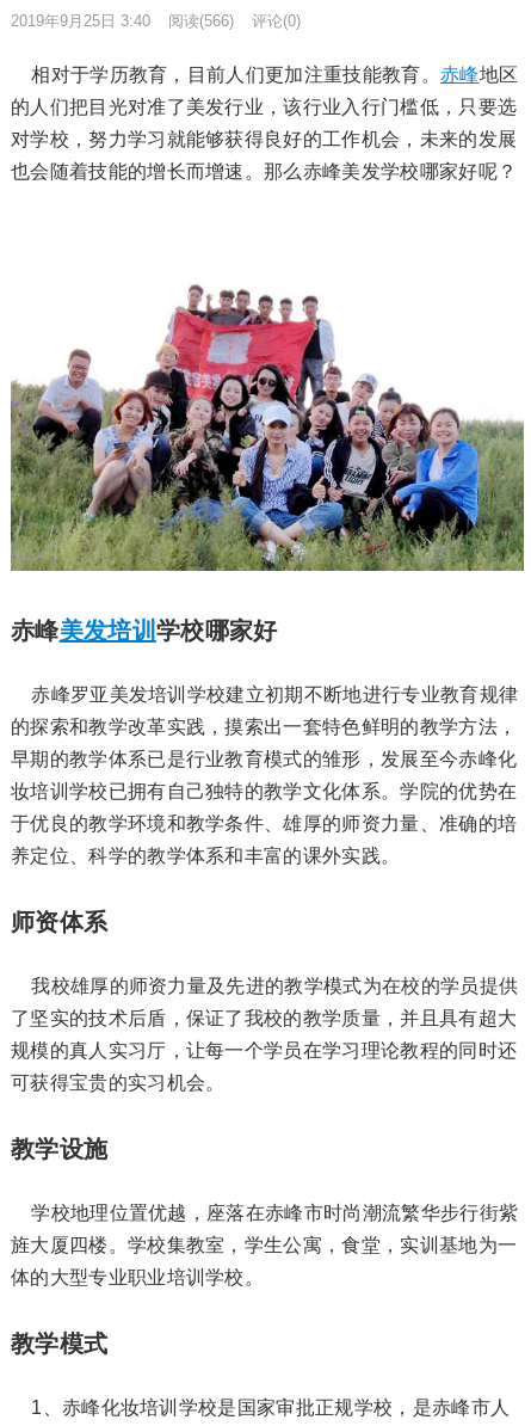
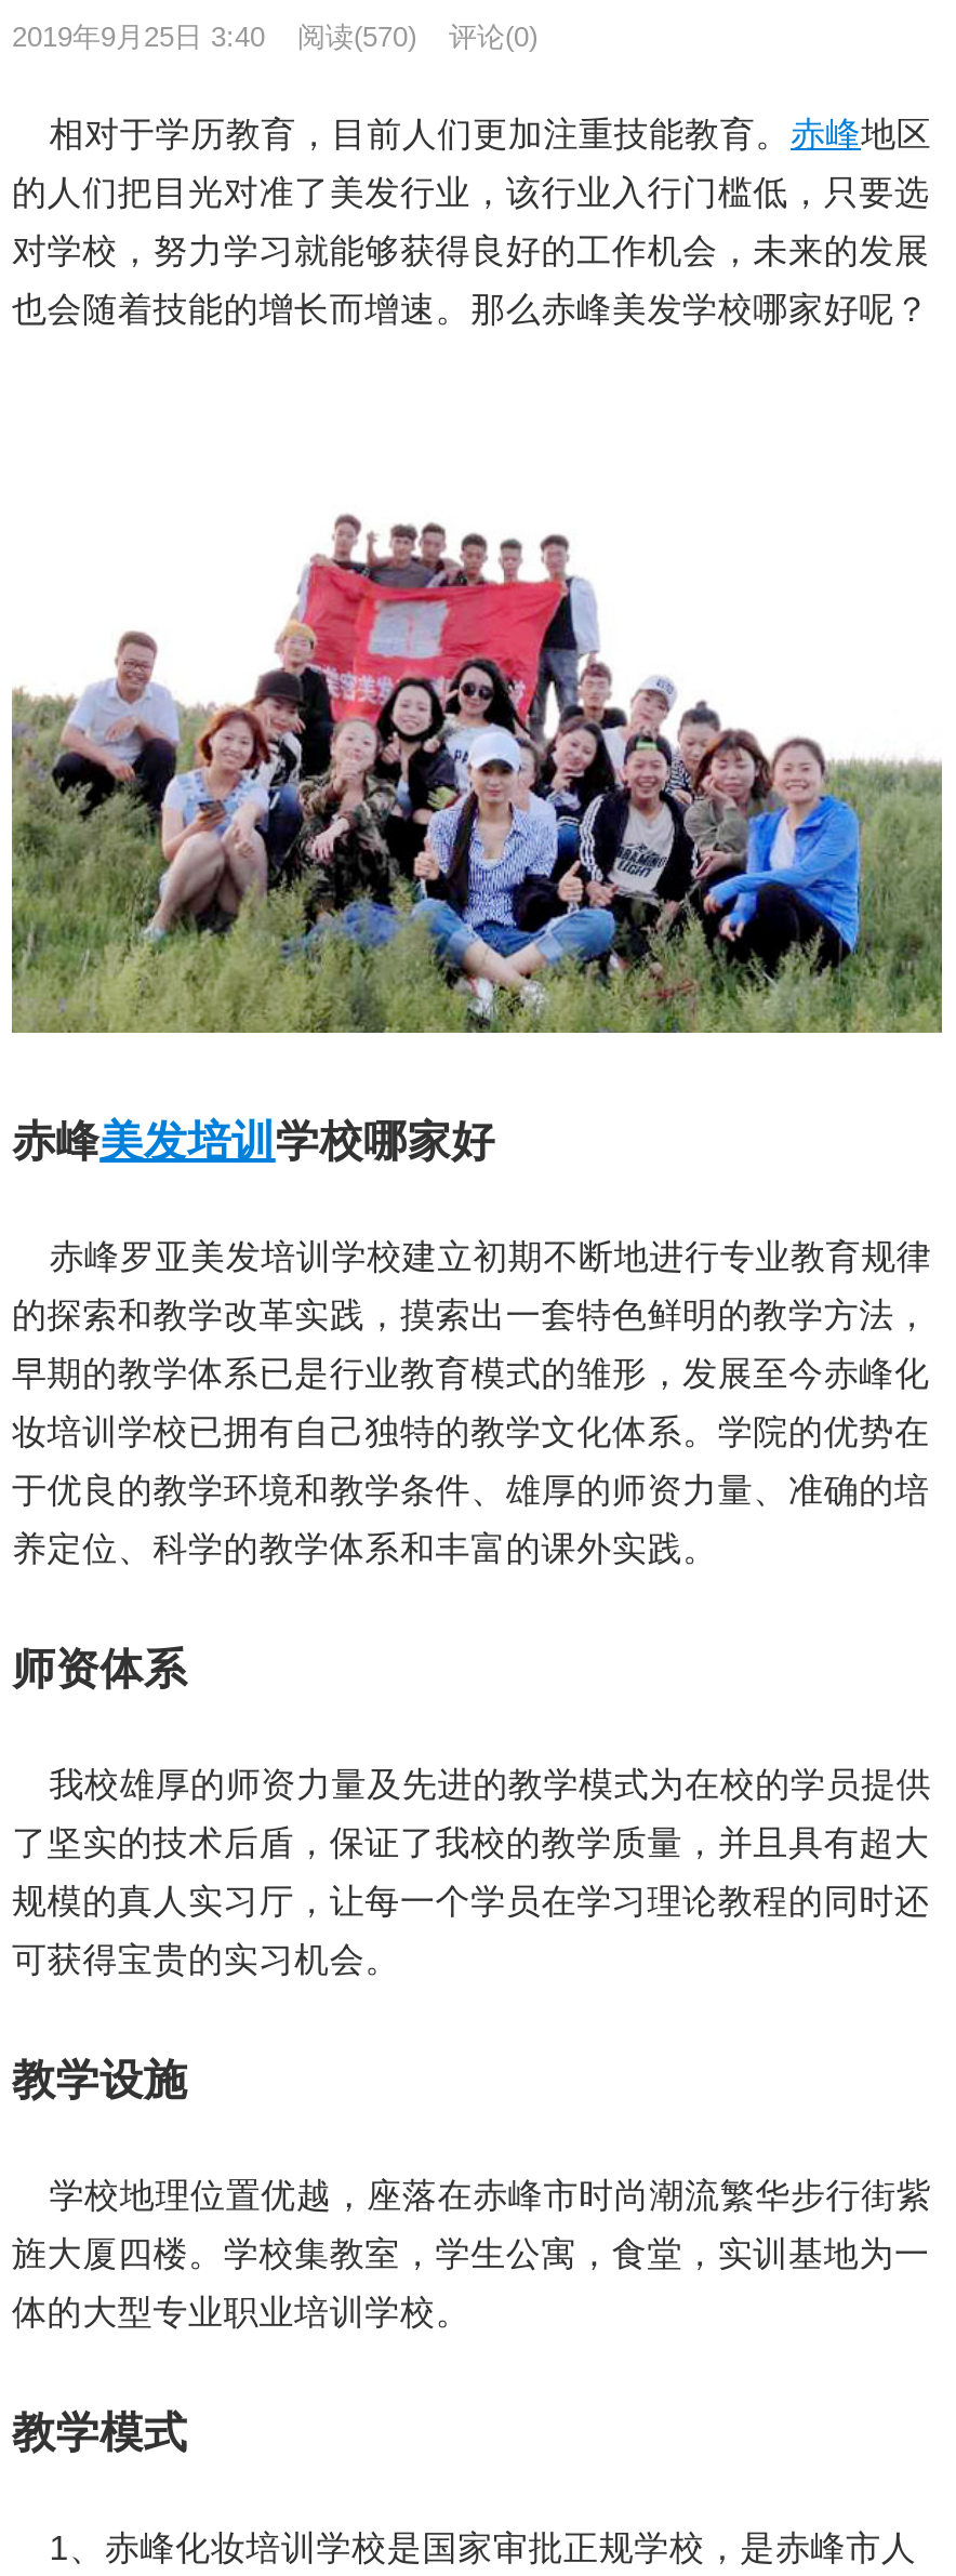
[11,12,301,30] 2019年9月25日 3:40 阅读(566) 评论(0) -> [12,21,537,53] 2019年9月25日 3:40 阅读(570) 评论(0)

